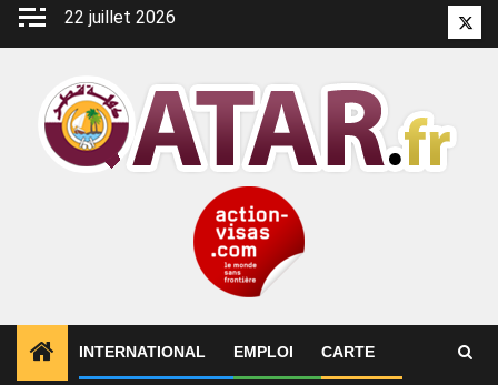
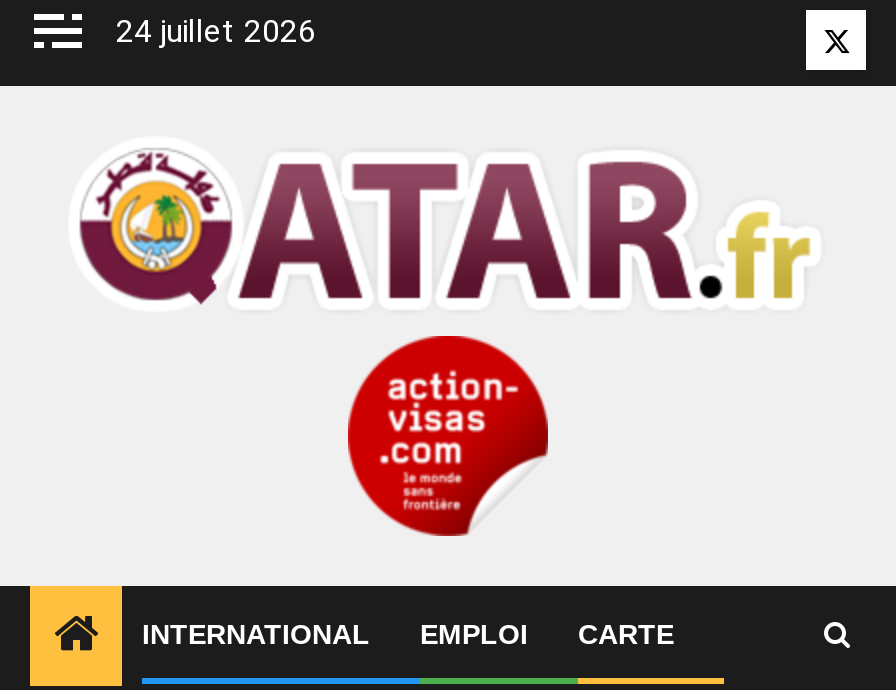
[64,7,176,28] 22 juillet 2026 -> [116,12,316,50] 24 juillet 2026

